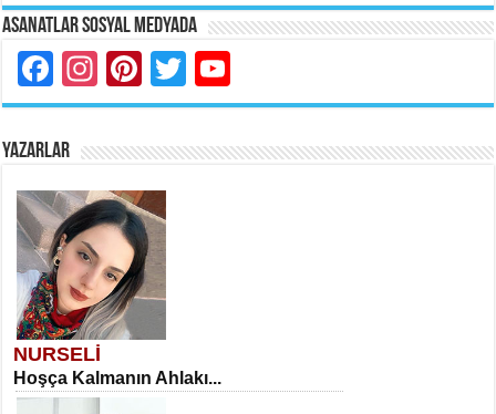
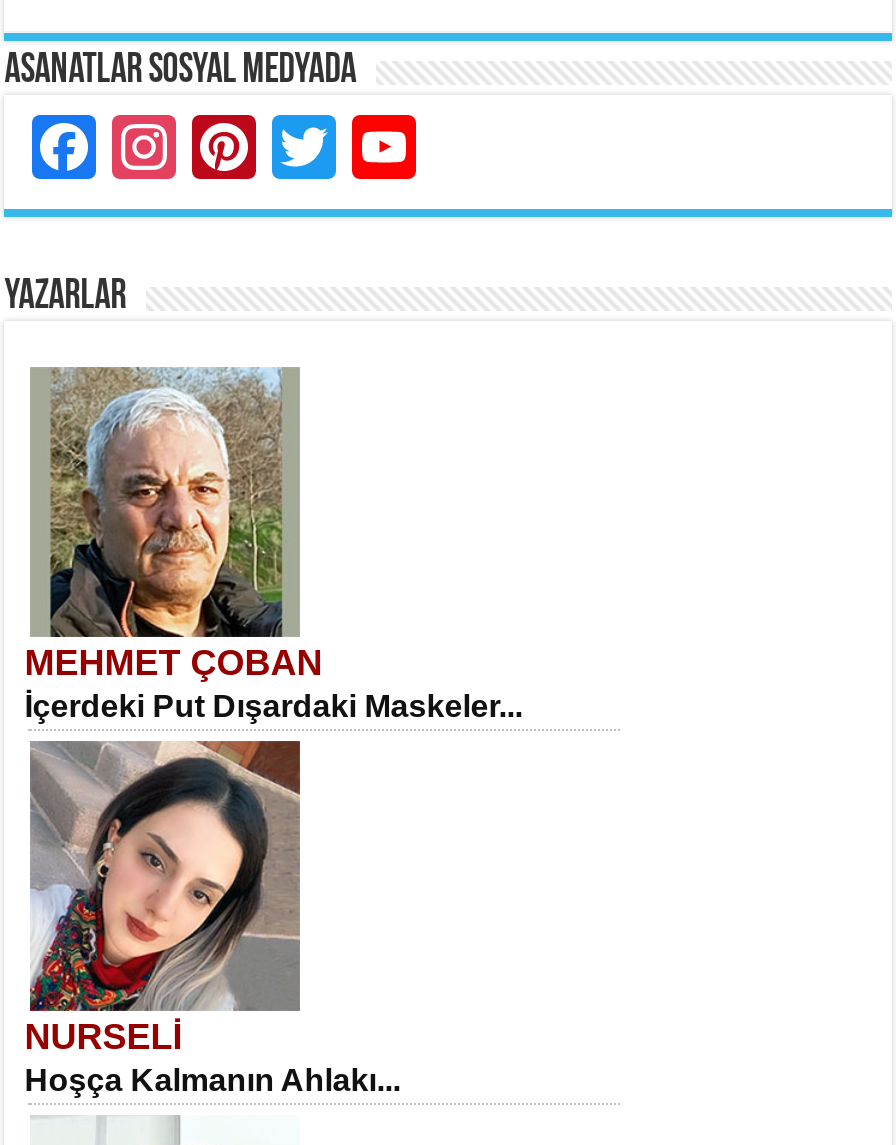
none -> [24,367,522,723] [image] | MEHMET ÇOBAN | İçerdeki Put Dışardaki Maskeler...

